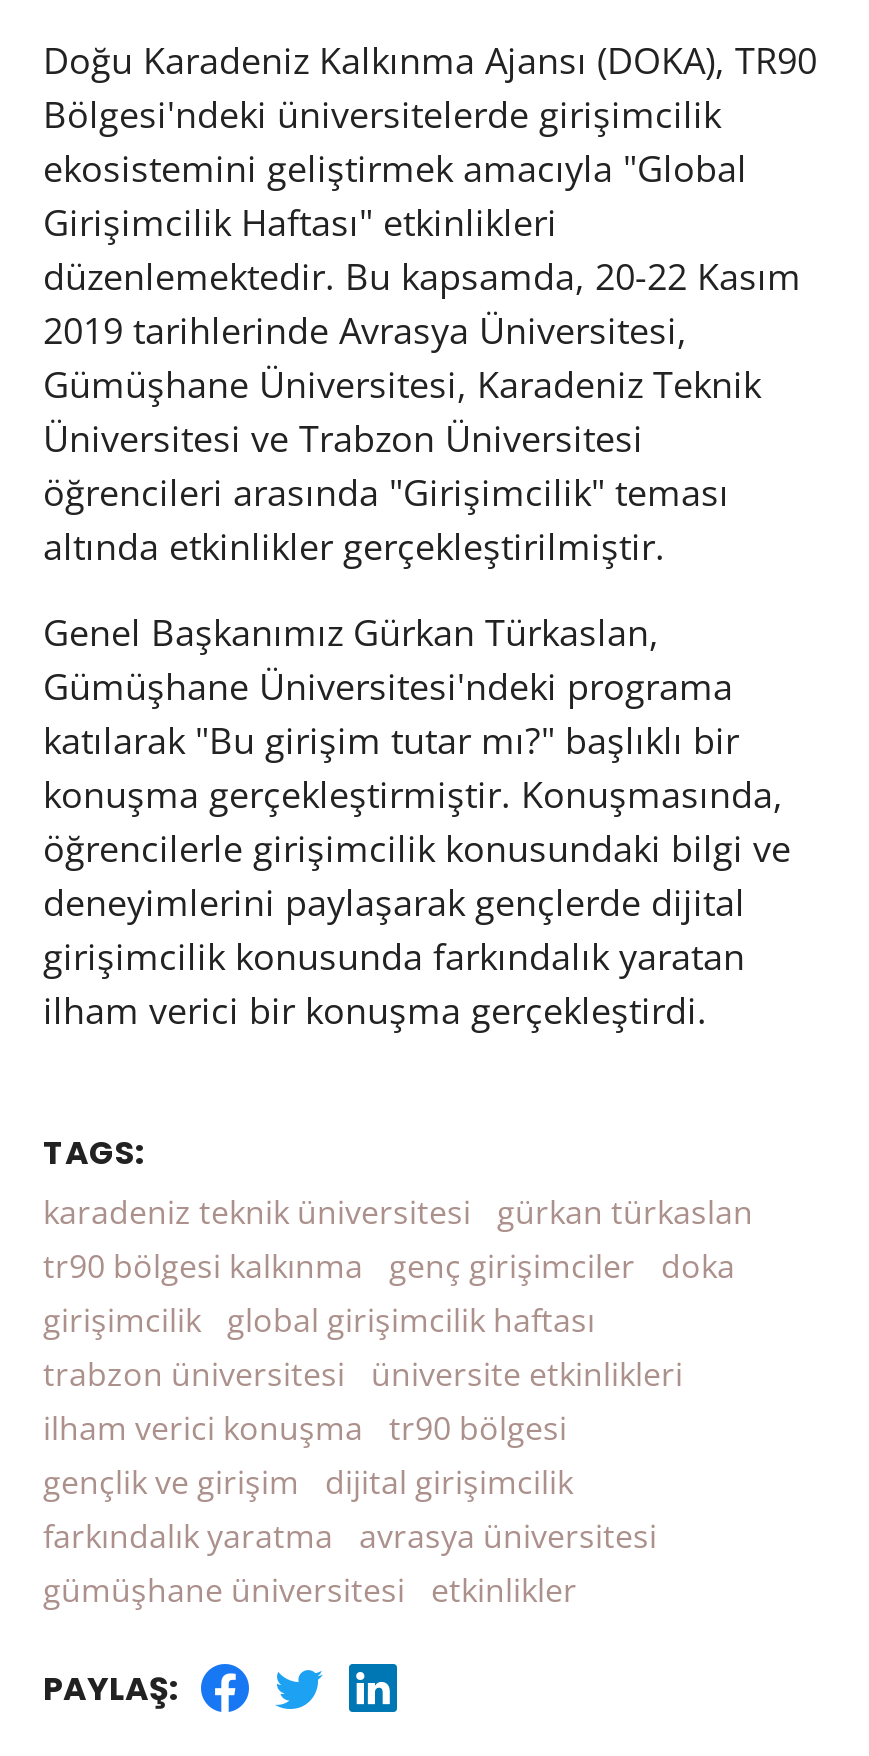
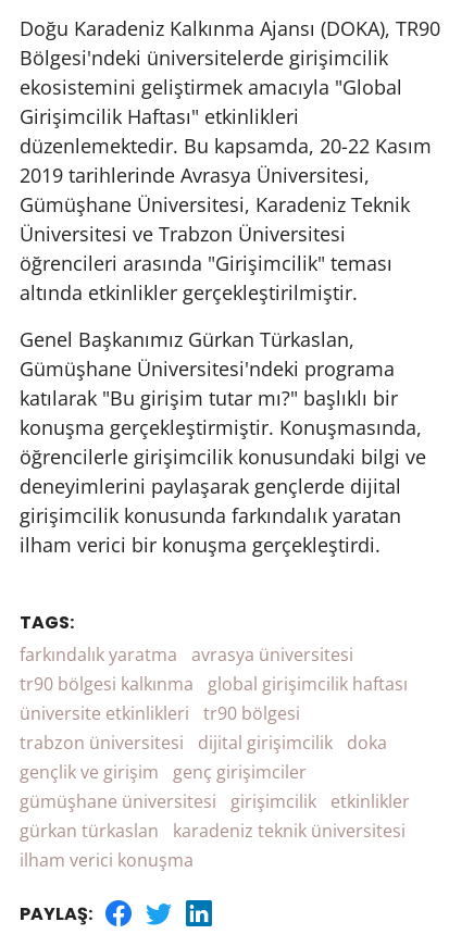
[43,1190,753,1504] karadeniz teknik üniversitesi gürkan türkaslan | tr90 bölgesi kalkınma genç girişimciler doka | girişimcilik global girişimcilik haftası | trabzon üniversitesi üniversite etkinlikleri | ilham verici konuşma tr90 bölgesi | gençlik ve girişim dijital girişimcilik -> none
moved [43,1514,657,1558] -> [20,643,353,666]: farkındalık yaratma avrasya üniversitesi
[43,1568,577,1612] gümüşhane üniversitesi etkinlikler -> [20,672,410,872] tr90 bölgesi kalkınma global girişimcilik haftası | üniversite etkinlikleri tr90 bölgesi | trabzon üniversitesi dijital girişimcilik doka | gençlik ve girişim genç girişimciler | gümüşhane üniversitesi girişimcilik etkinlikler | gürkan türkaslan karadeniz teknik üniversitesi | ilham verici konuşma

